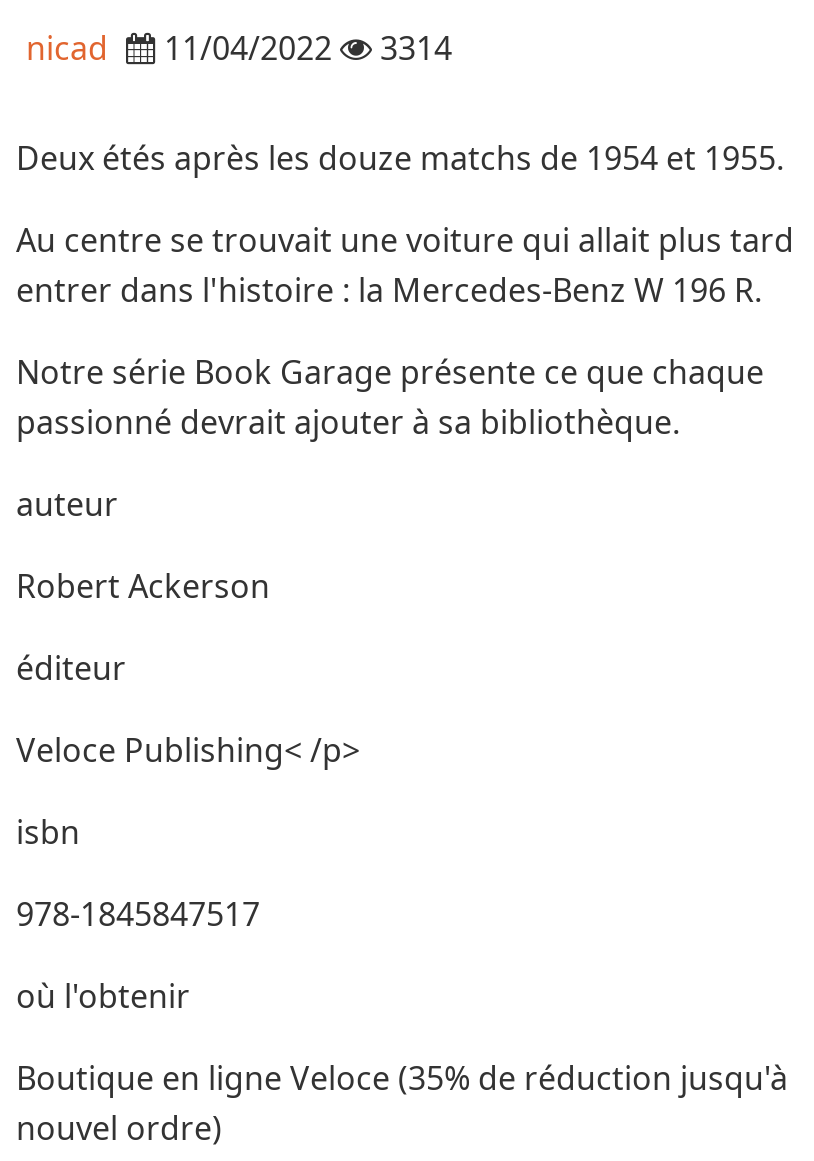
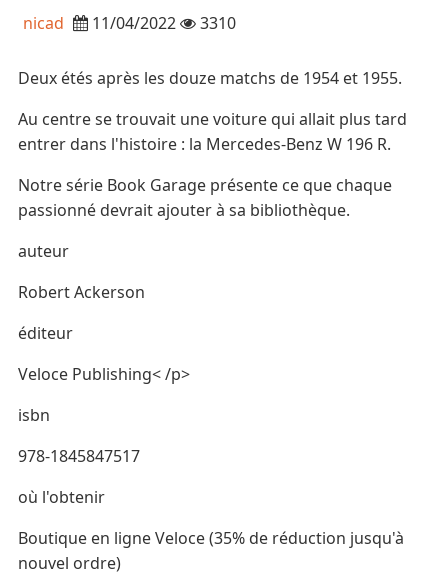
[26,26,452,70] nicad 11/04/2022 3314 -> [23,12,236,34] nicad 11/04/2022 3310

